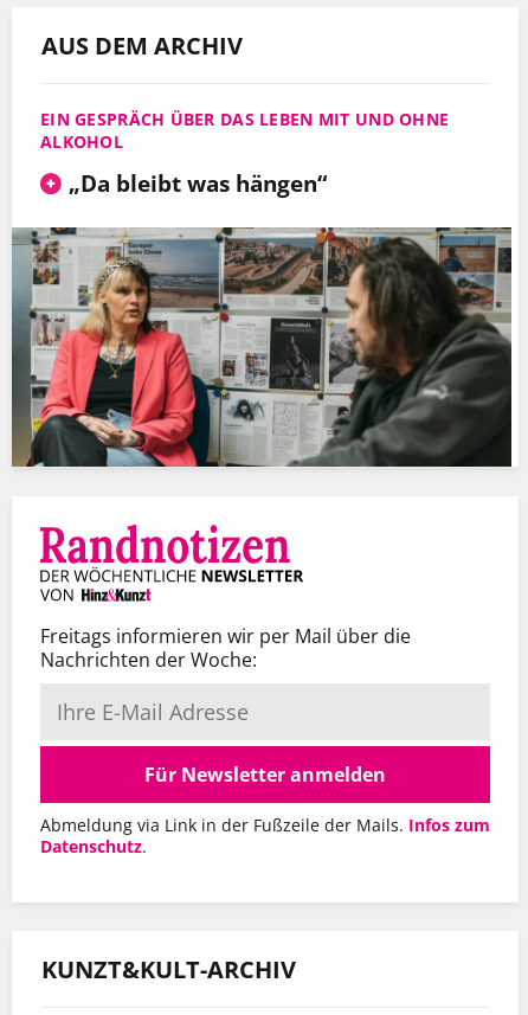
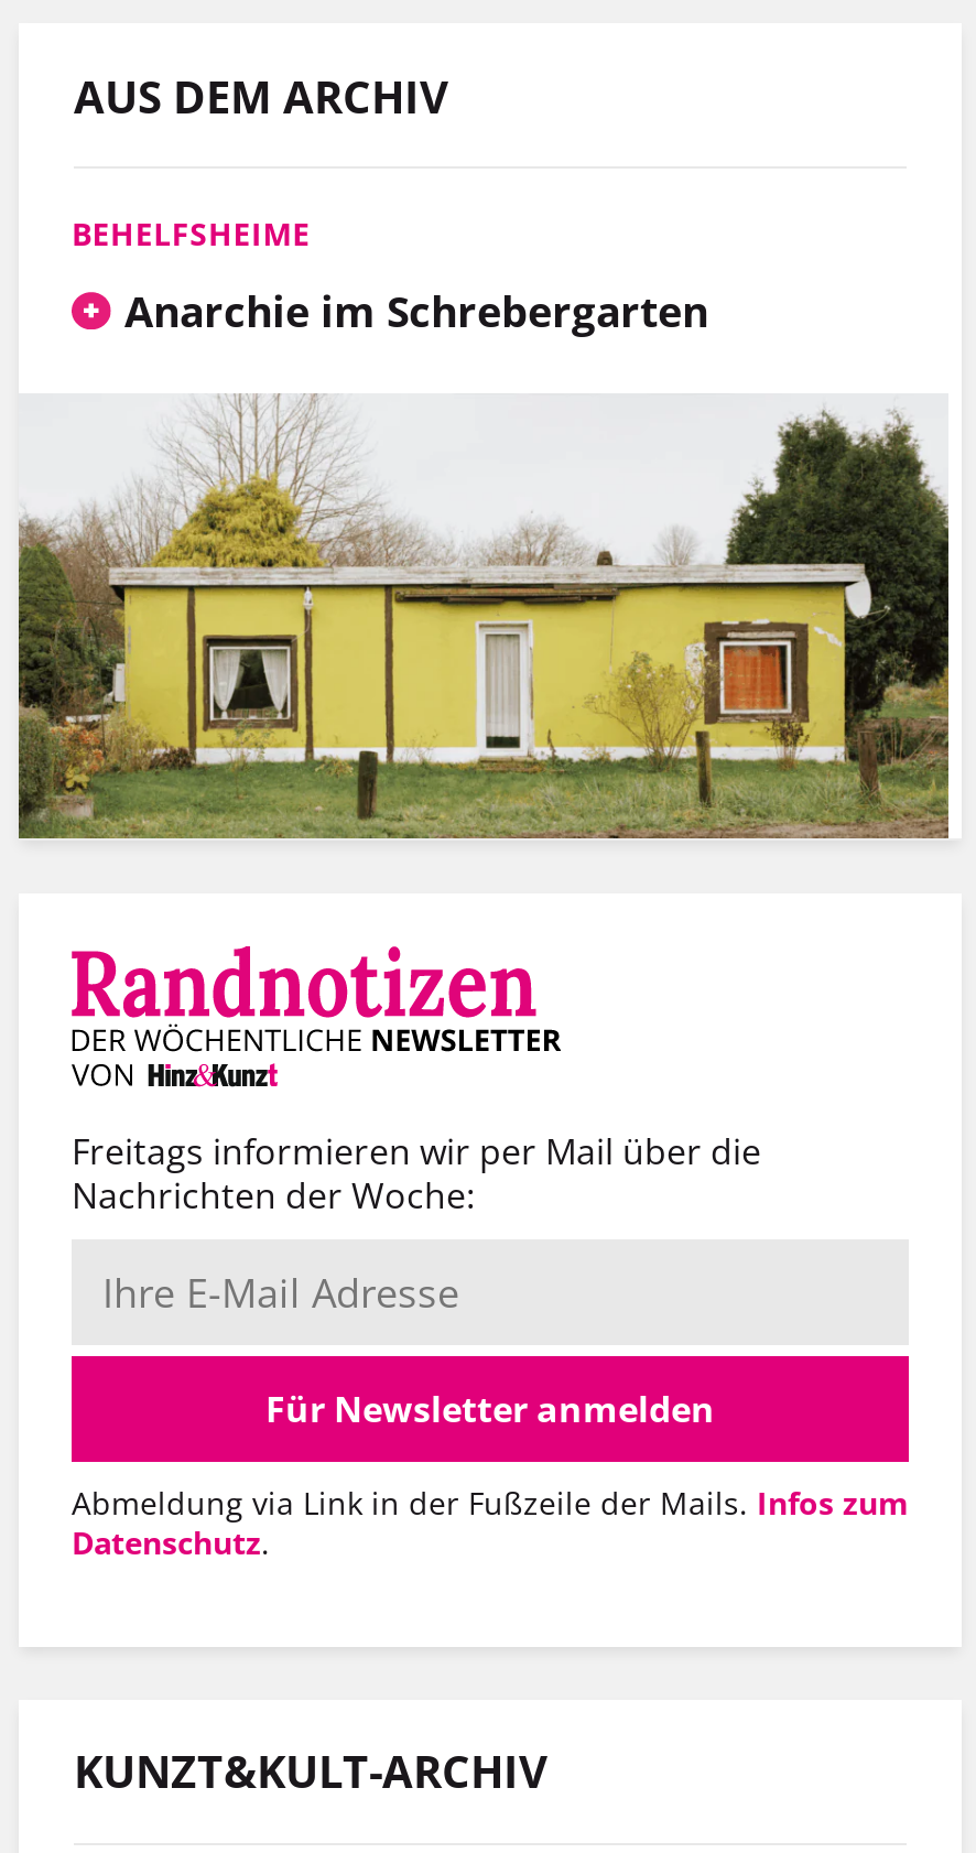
[40,108,449,199] EIN GESPRÄCH ÜBER DAS LEBEN MIT UND OHNE | ALKOHOL | „Da bleibt was hängen“ -> [72,212,708,339] BEHELFSHEIME | Anarchie im Schrebergarten
[11,226,513,468] [image] -> [19,399,951,839] [image]

